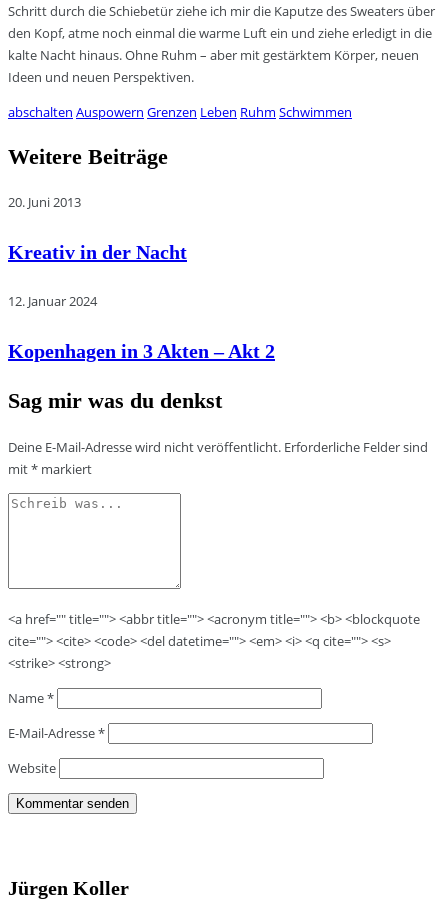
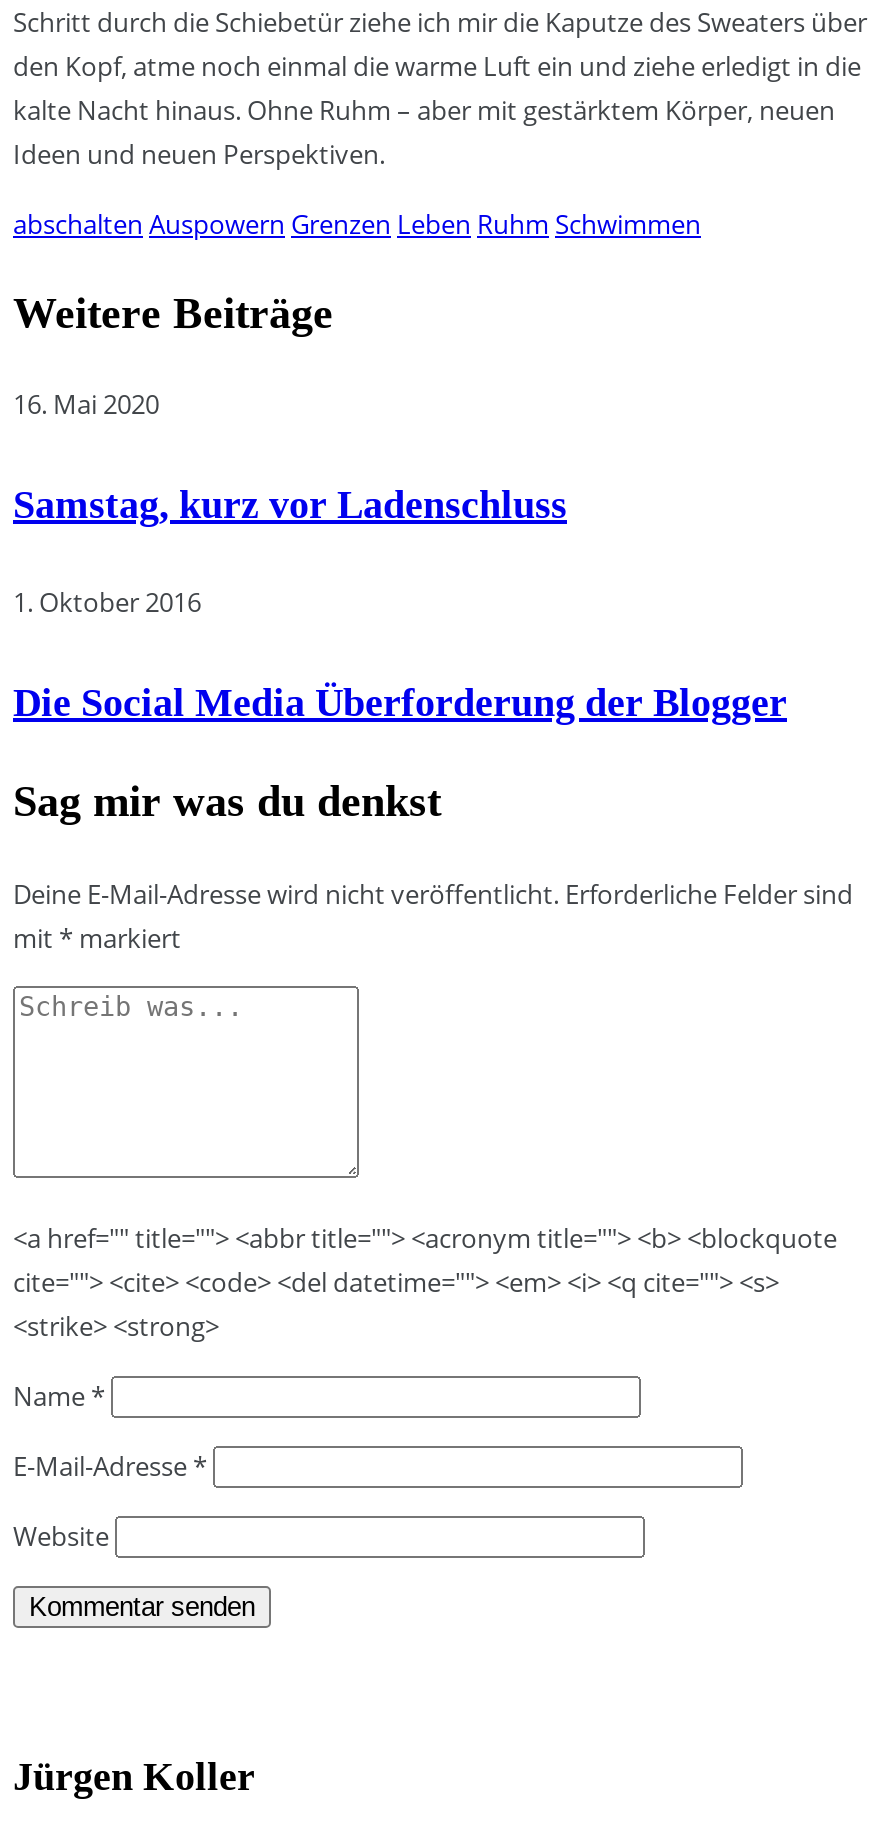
[8,193,81,211] 20. Juni 2013 -> [13,386,159,422] 16. Mai 2020
[8,241,187,263] Kreativ in der Nacht -> [13,481,567,525] Samstag, kurz vor Ladenschluss
[8,292,97,310] 12. Januar 2024 -> [13,585,201,621] 1. Oktober 2016
[8,340,275,362] Kopenhagen in 3 Akten – Akt 2 -> [13,680,787,724] Die Social Media Überforderung der Blogger

